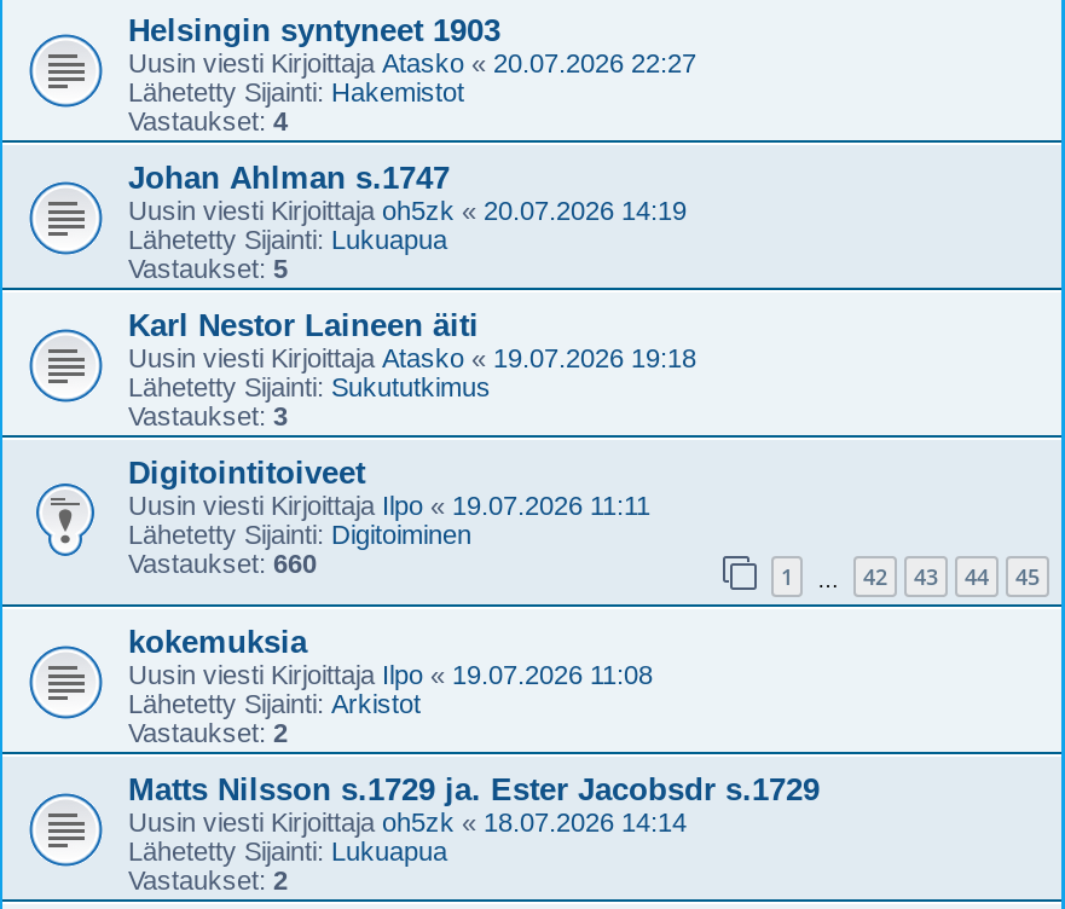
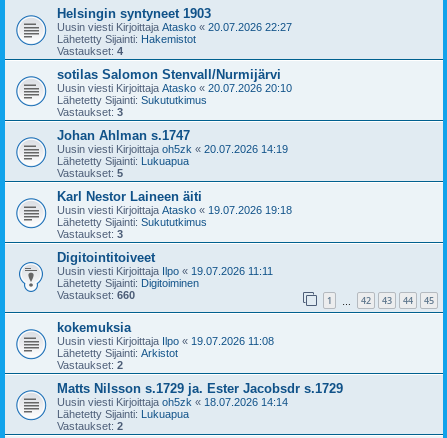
none -> [57,66,292,117] sotilas Salomon Stenvall/Nurmijärvi | Uusin viesti Kirjoittaja Atasko «20.07.2026 20:10 | Lähetetty Sijainti: Sukututkimus | Vastaukset:3

